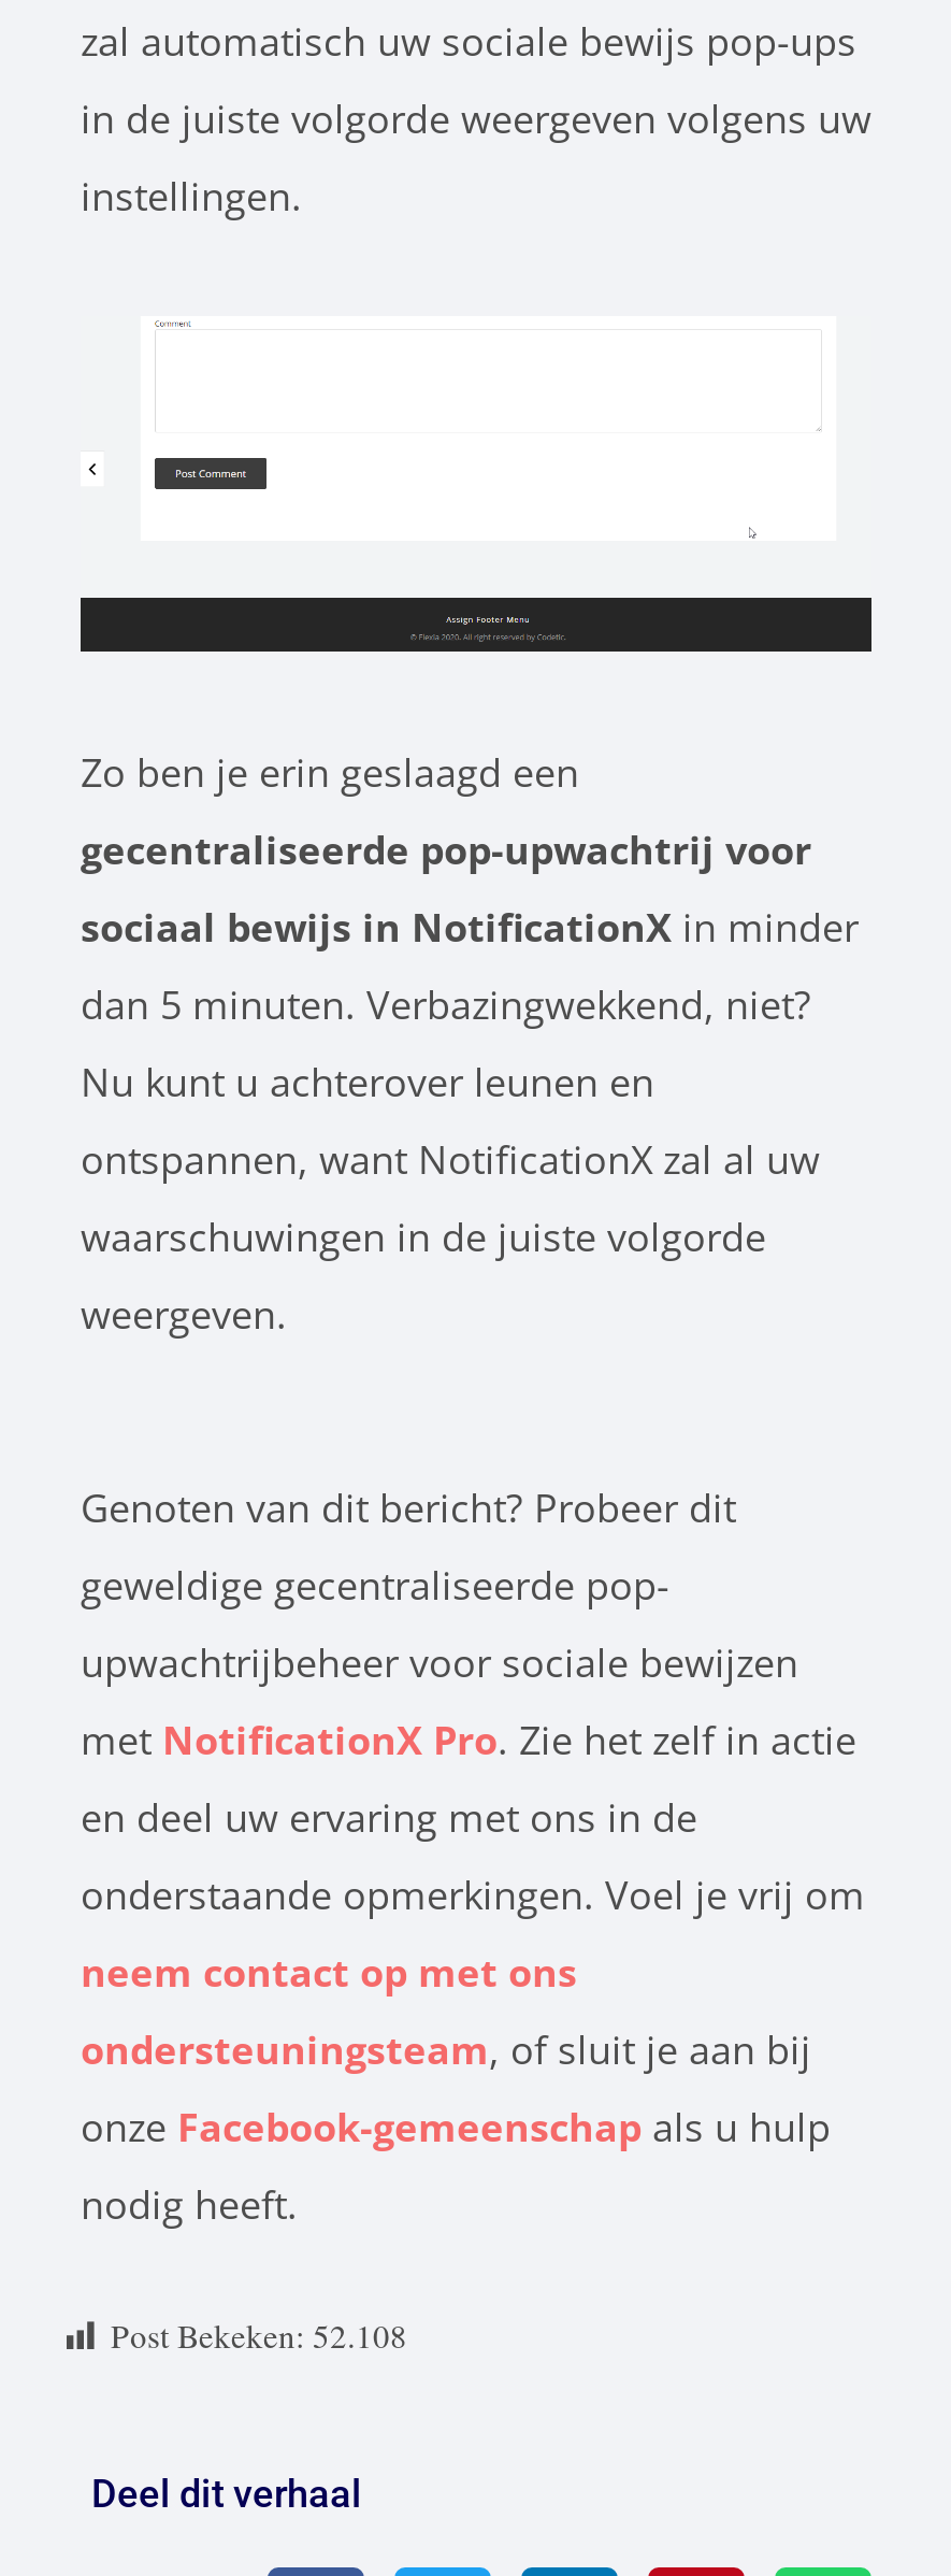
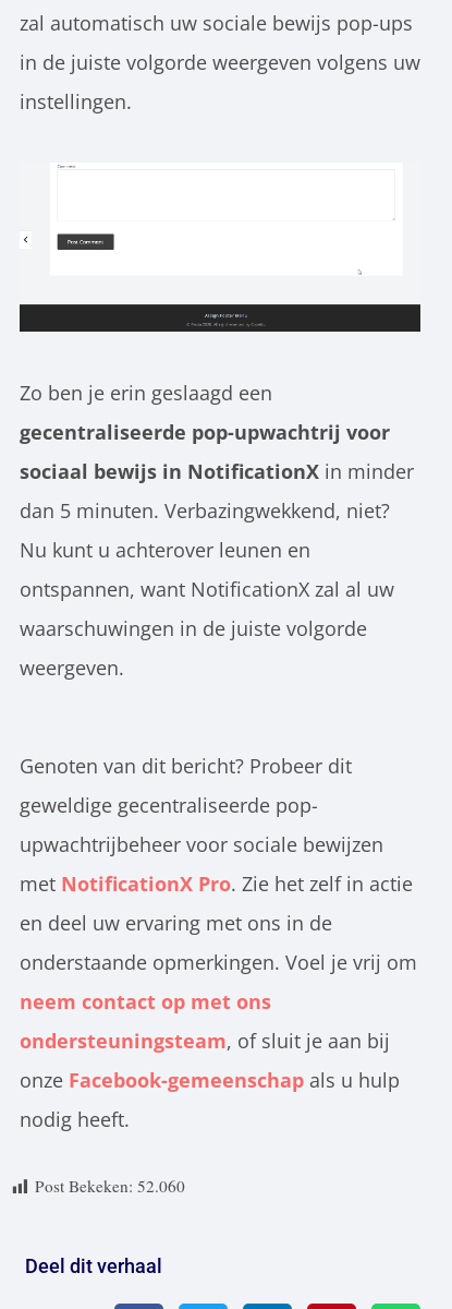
[111,2312,407,2355] Post Bekeken: 52.108 -> [35,1175,185,1197] Post Bekeken: 52.060

